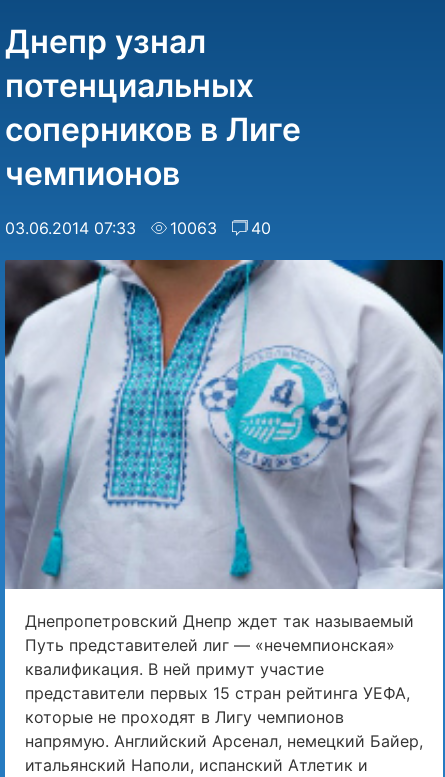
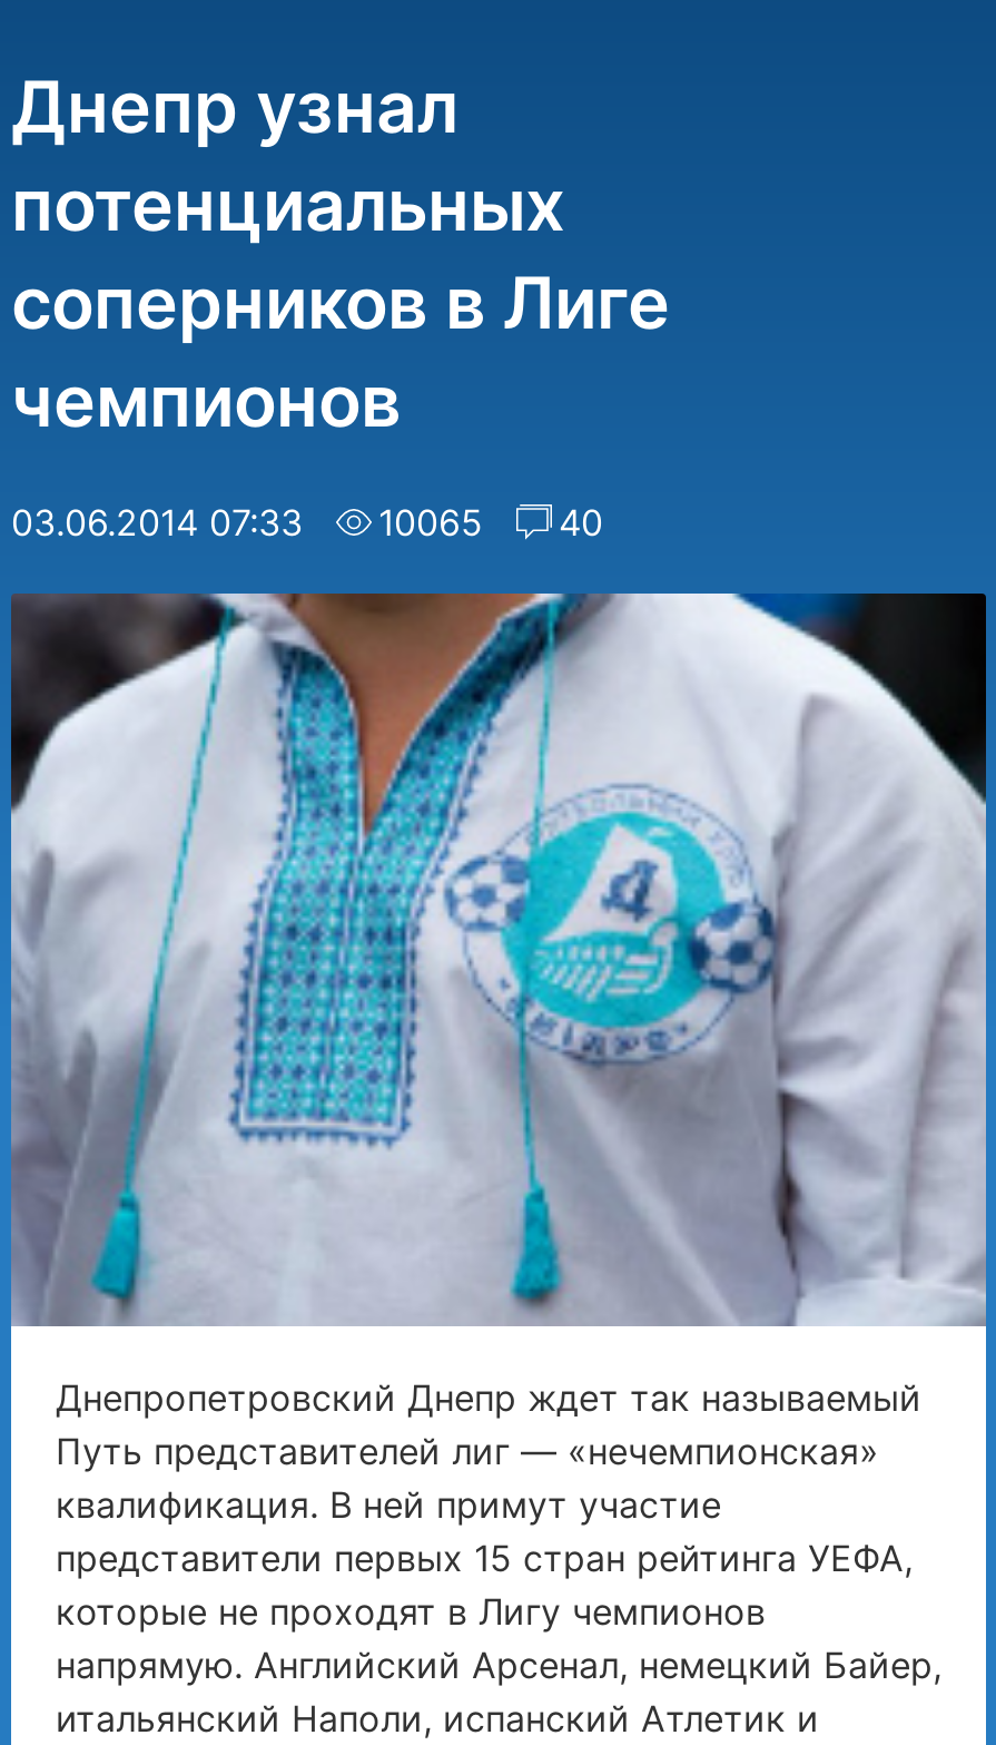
[5,218,271,238] 03.06.2014 07:33 10063 40 -> [11,500,603,545] 03.06.2014 07:33 10065 40

